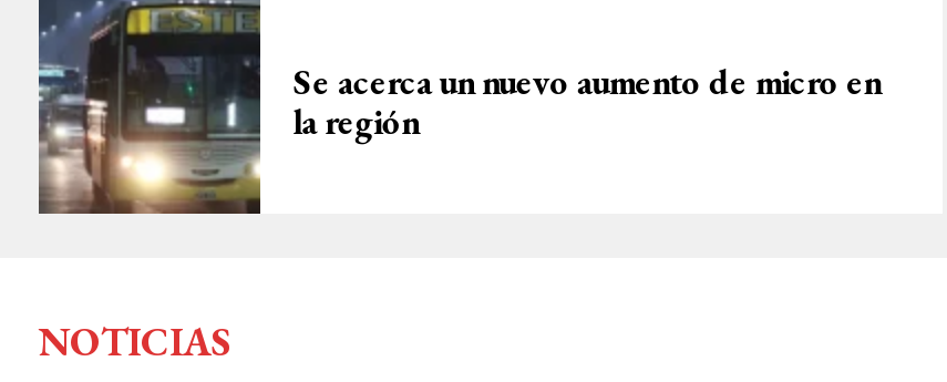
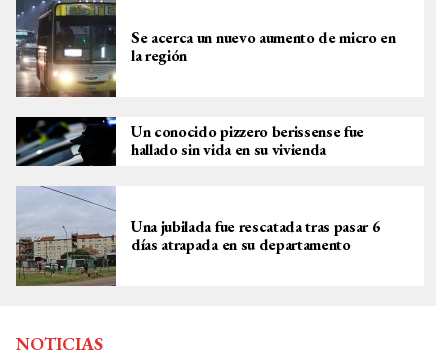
none -> [16,116,364,167] [image] | Un conocido pizzero berissense fue | hallado sin vida en su vivienda
none -> [16,185,379,286] [image] | Una jubilada fue rescatada tras pasar 6 | días atrapada en su departamento

